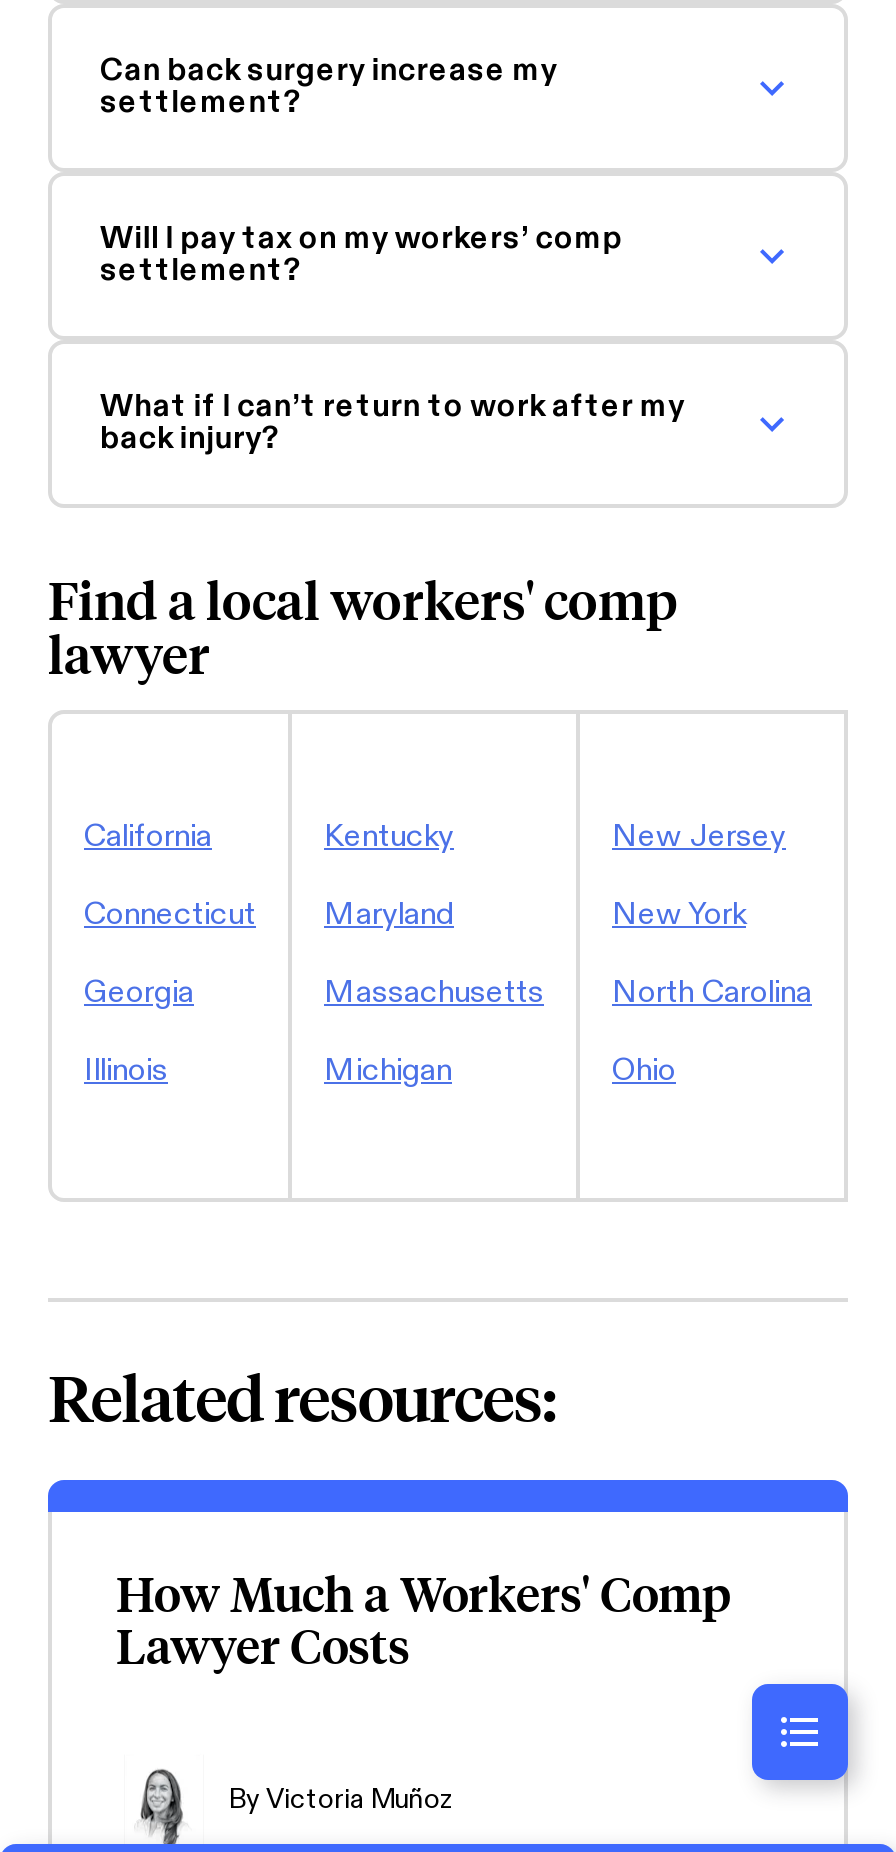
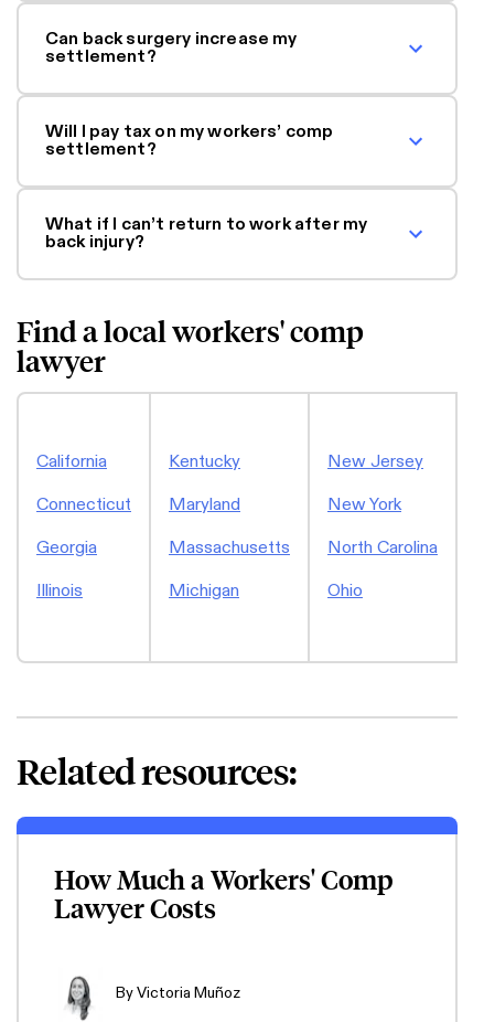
[750,1682,856,1788] [image] -> none

